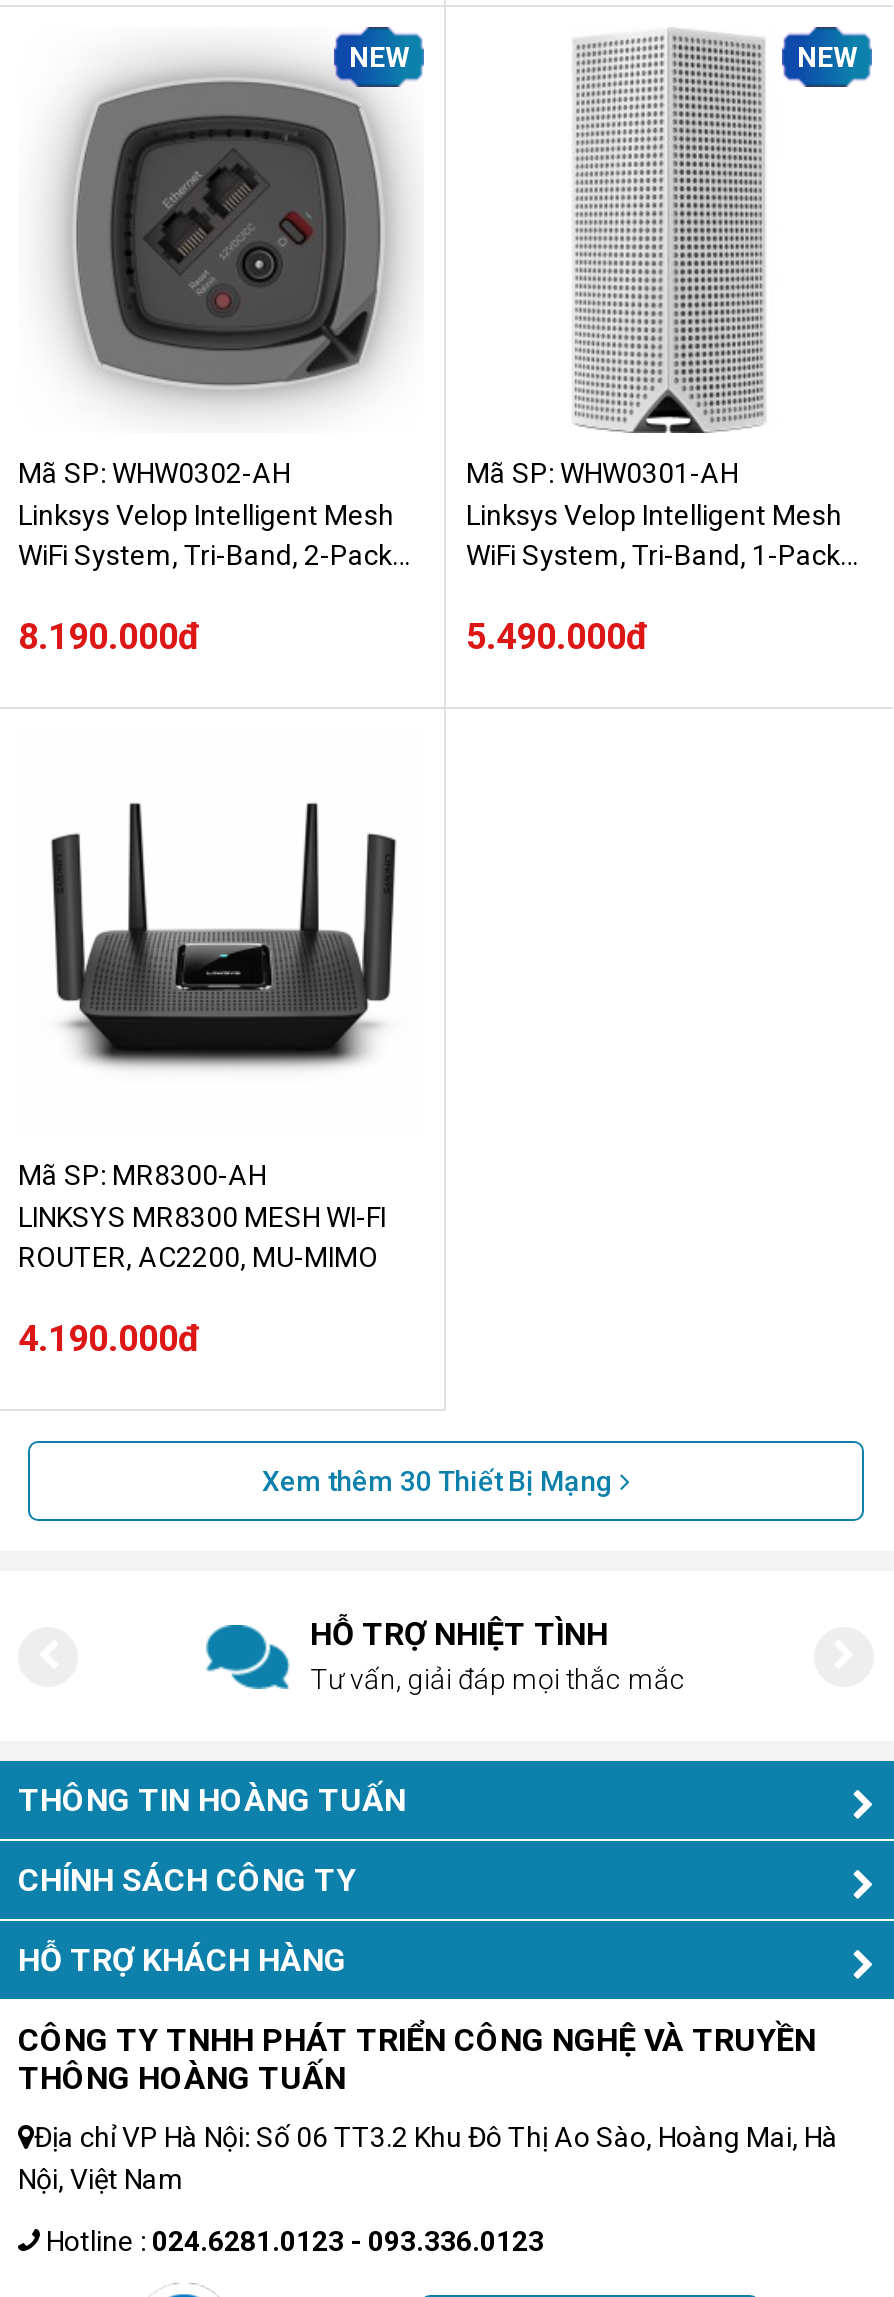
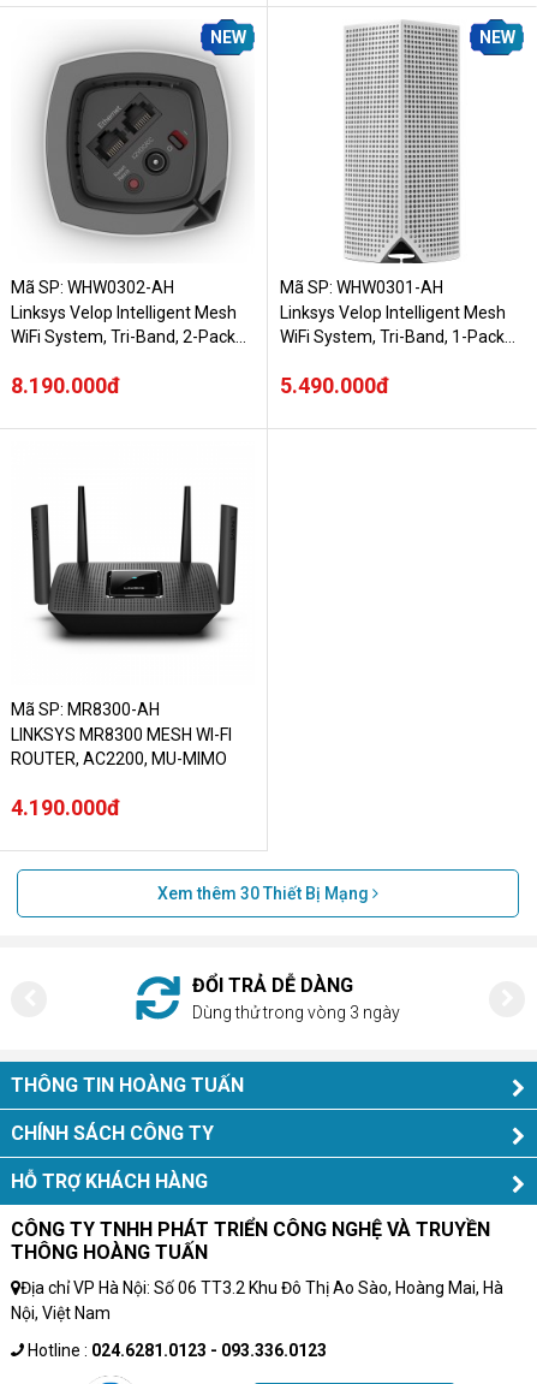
[204,1615,686,1695] [image] | HỖ TRỢ NHIỆT TÌNH | Tư vấn, giải đáp mọi thắc mắc -> [124,974,400,1022] [image] | ĐỔI TRẢ DỄ DÀNG | Dùng thử trong vòng 3 ngày

